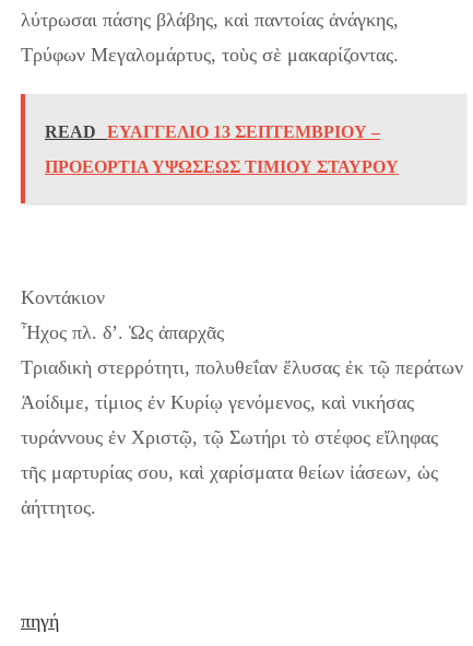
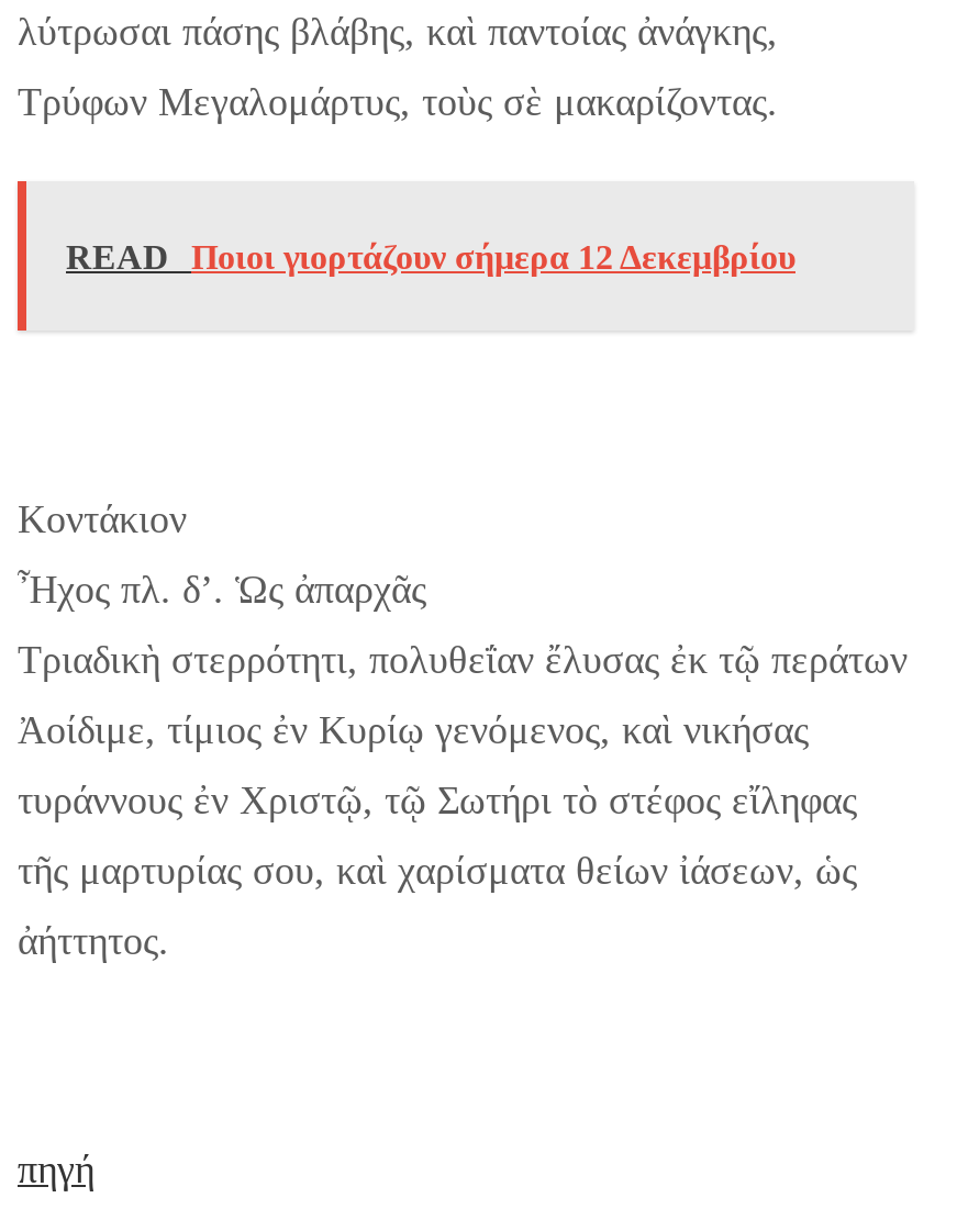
[45,123,399,176] READ ΕΥΑΓΓΕΛΙΟ 13 ΣΕΠΤΕΜΒΡΙΟΥ – | ΠΡΟΕΟΡΤΙΑ ΥΨΩΣΕΩΣ ΤΙΜΙΟΥ ΣΤΑΥΡΟΥ -> [66,239,795,276] READ Ποιοι γιορτάζουν σήμερα 12 Δεκεμβρίου

